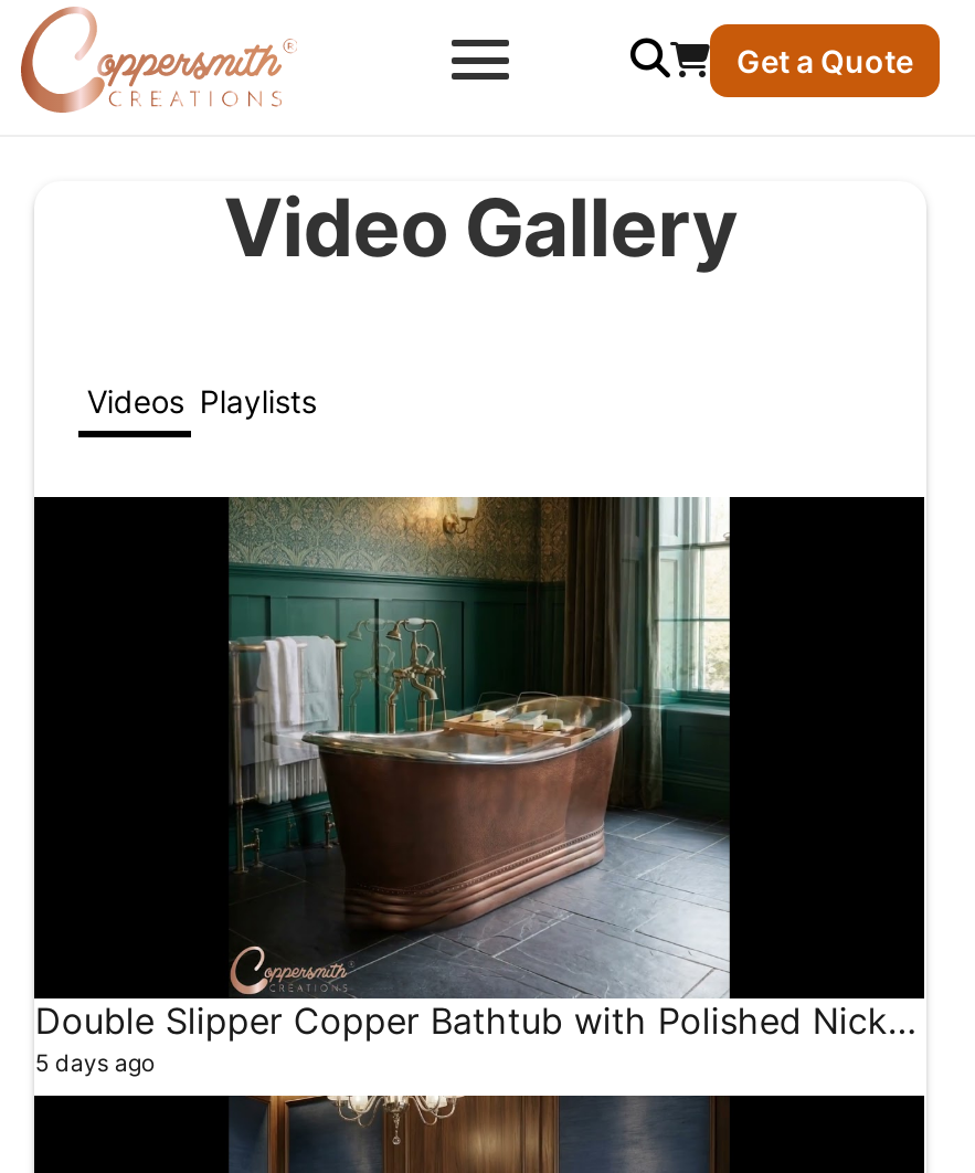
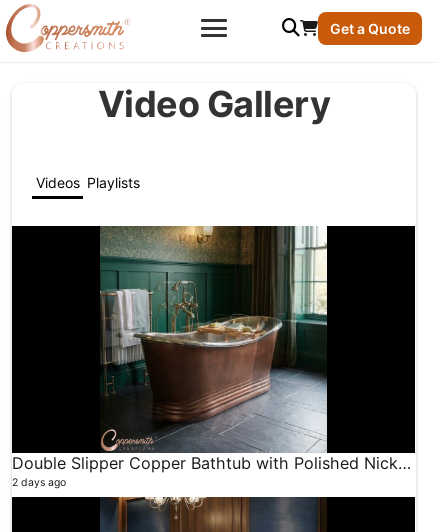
[35,1049,154,1078] 5 days ago -> [12,476,66,489] 2 days ago

